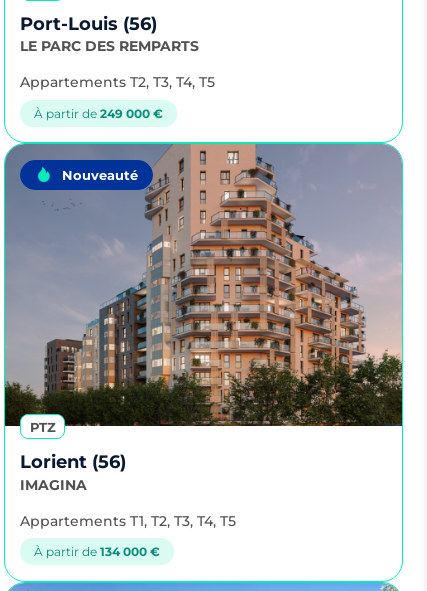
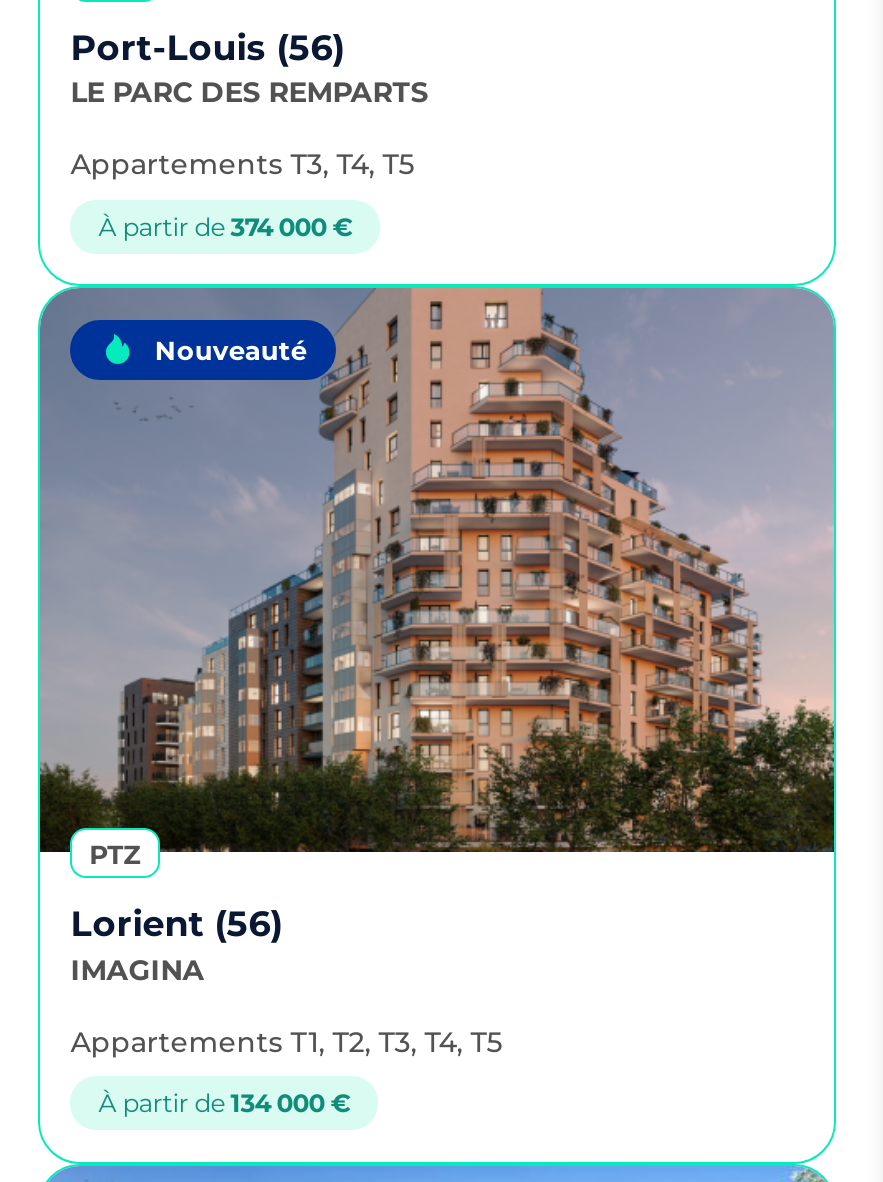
[20,73,215,91] Appartements T2, T3, T4, T5 -> [70,147,414,183] Appartements T3, T4, T5
[34,106,163,121] À partir de 249 000 € -> [98,211,352,241] À partir de 374 000 €

